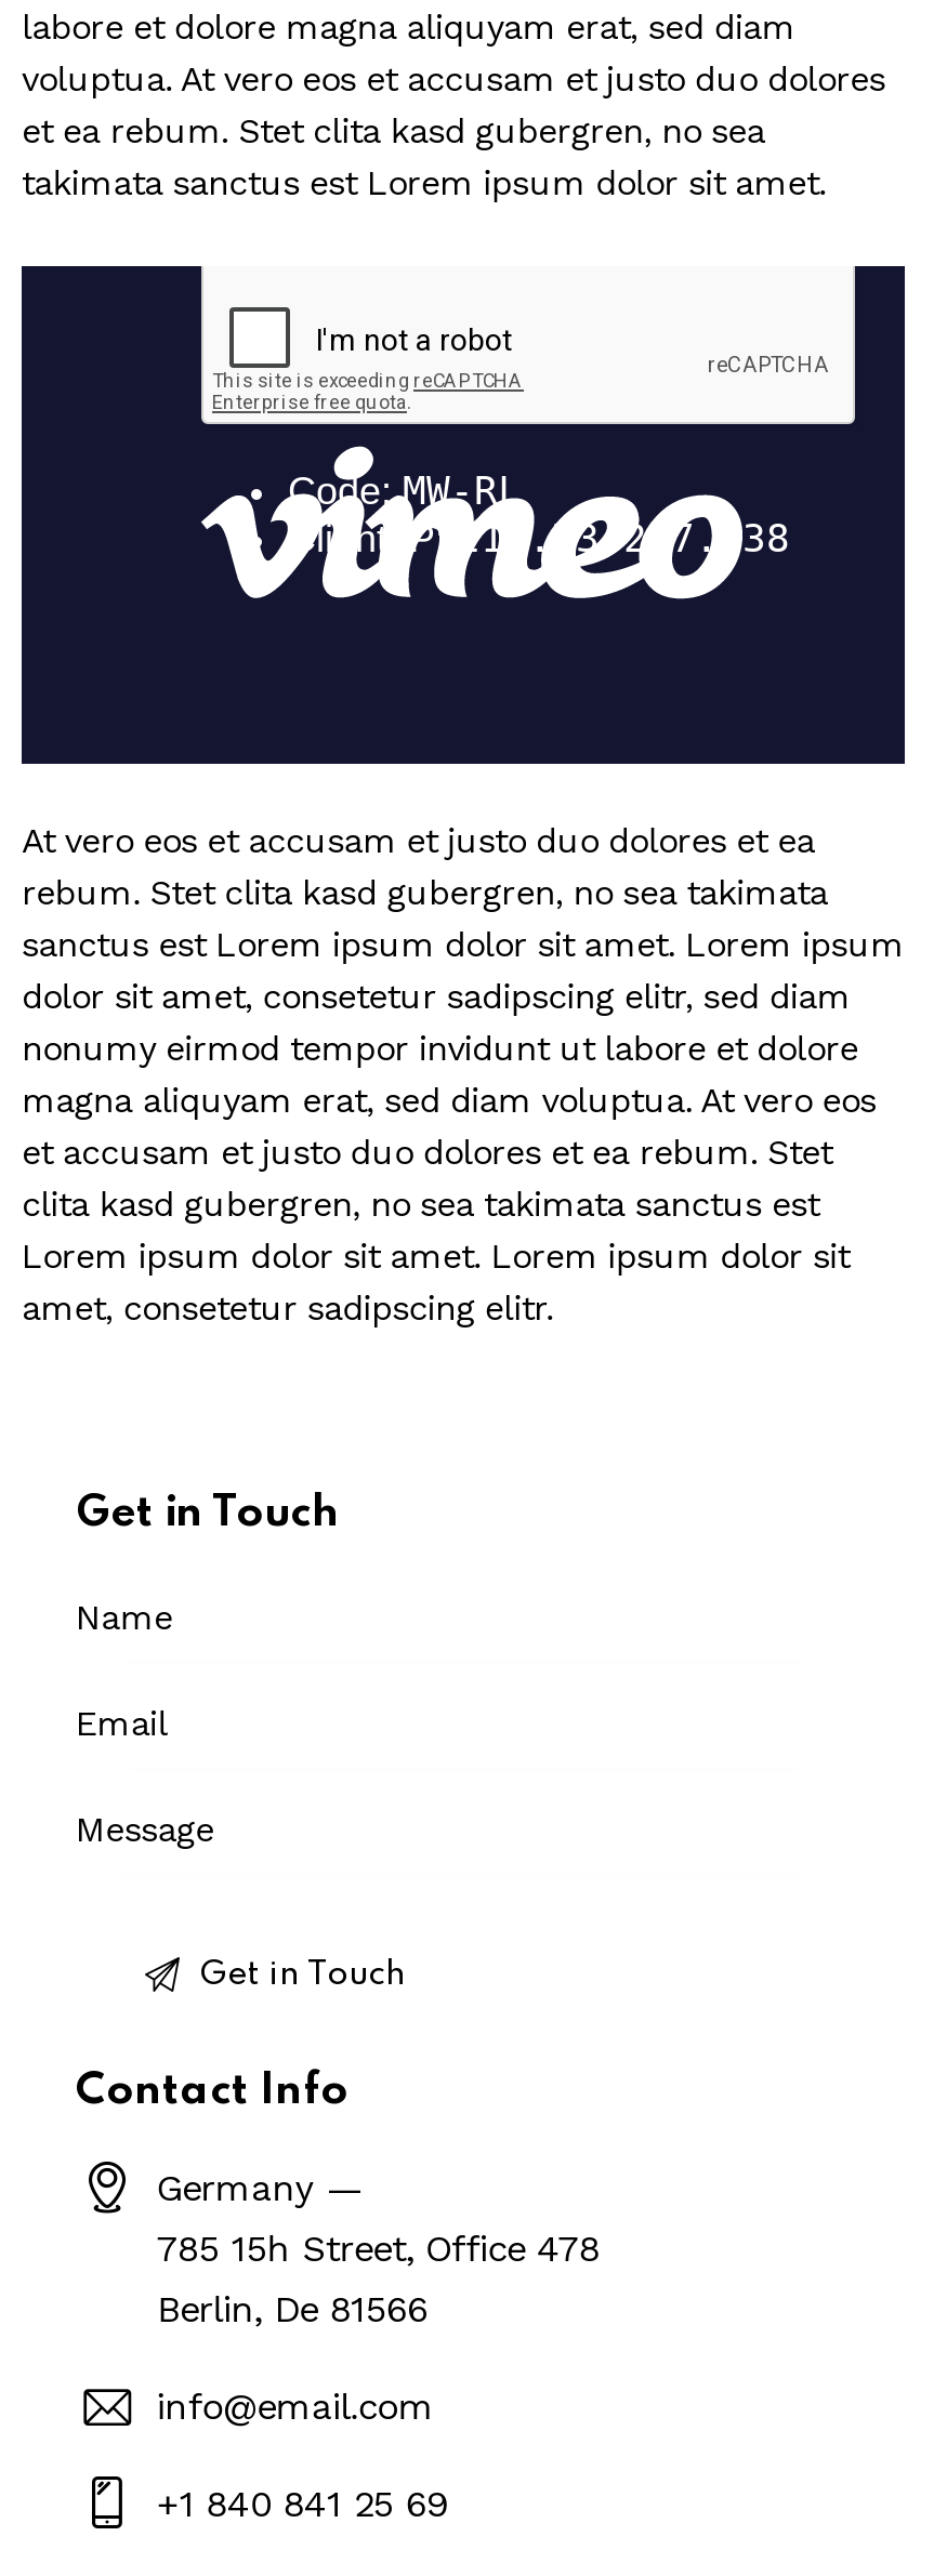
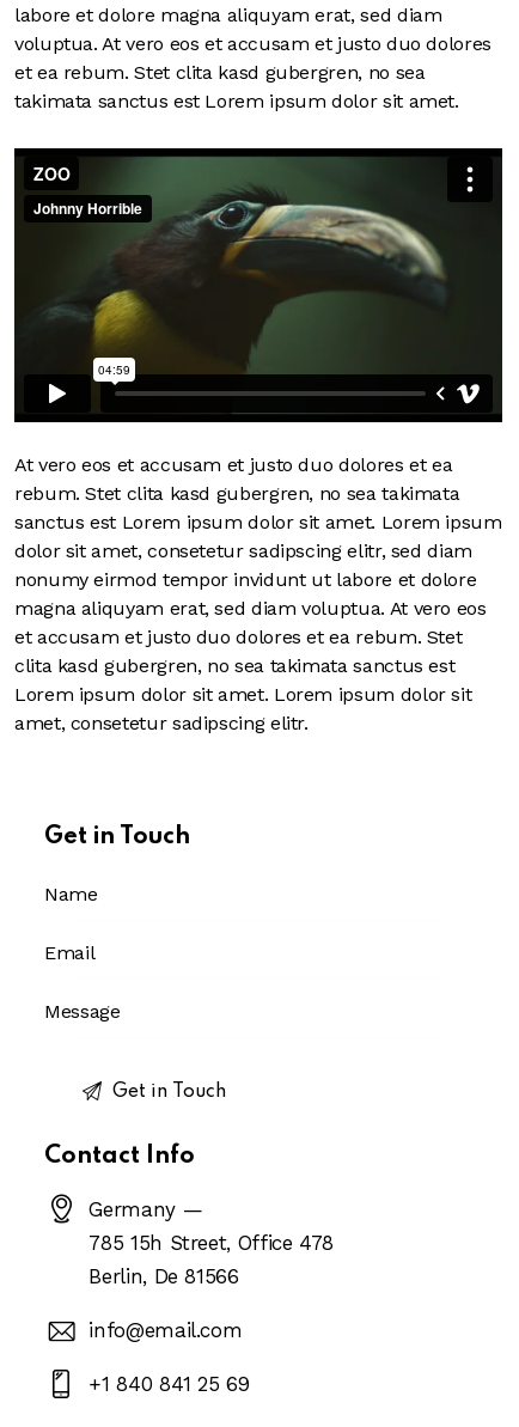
[22,264,905,764] [image] -> [14,147,502,422] [image]

